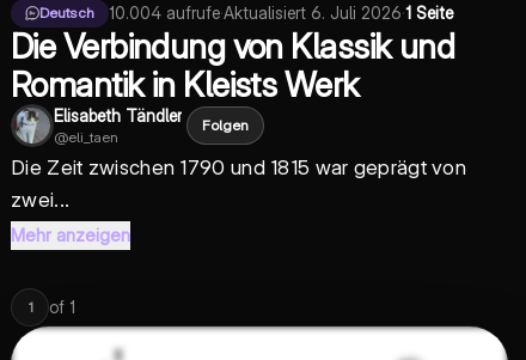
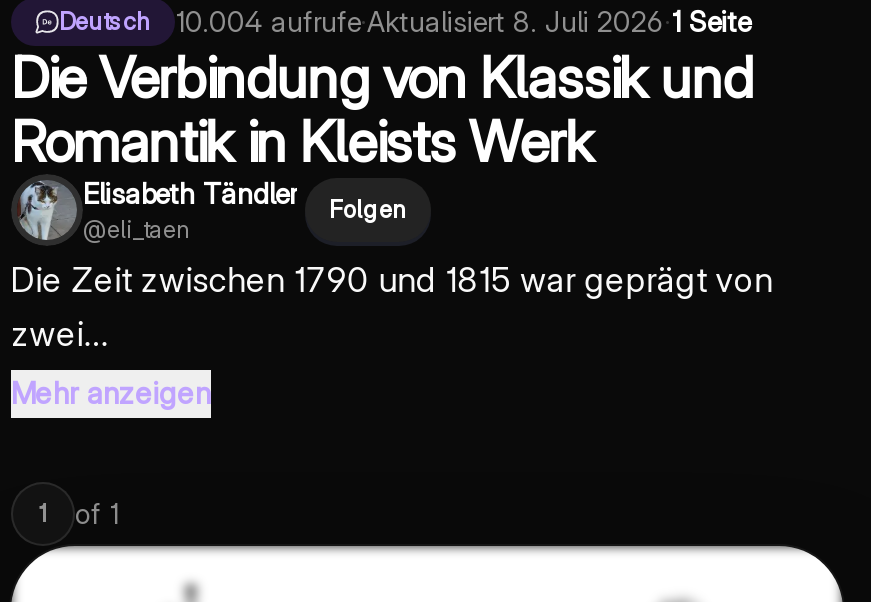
[109,2,453,23] 10.004 aufrufe · Aktualisiert 6. Juli 2026 · 1 Seite -> [175,4,751,38] 10.004 aufrufe · Aktualisiert 8. Juli 2026 · 1 Seite

